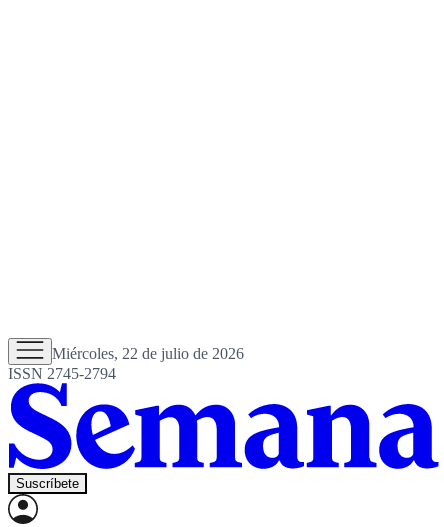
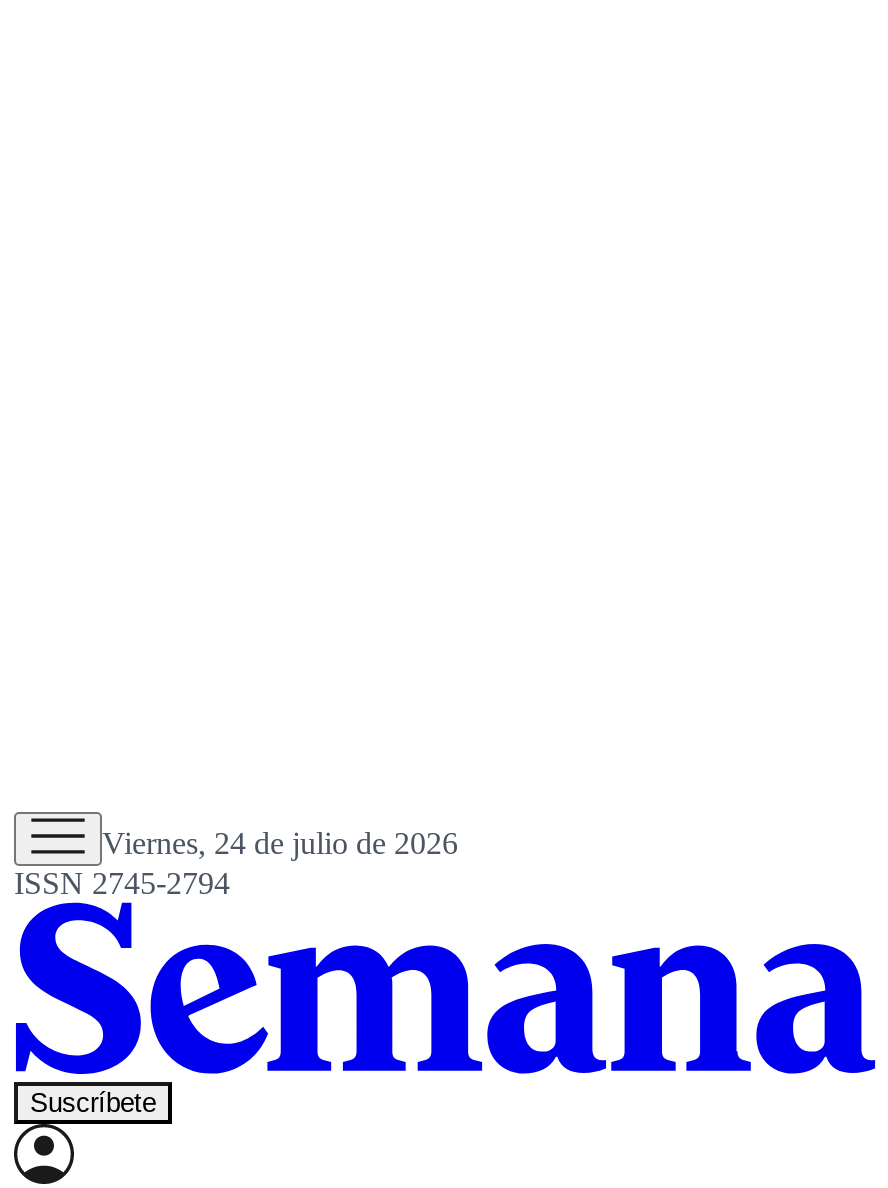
[52,345,244,362] Miércoles, 22 de julio de 2026 -> [102,826,458,860] Viernes, 24 de julio de 2026

